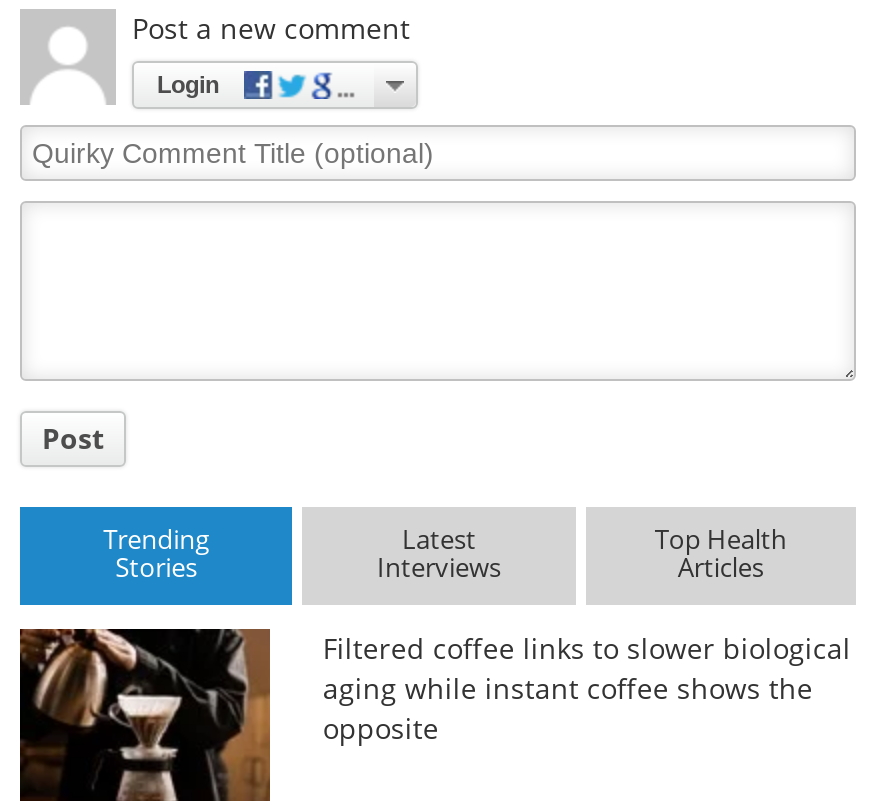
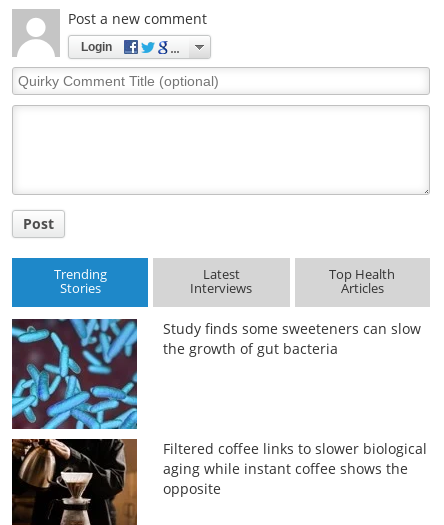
none -> [11,318,421,430] [image] | Study finds some sweeteners can slow | the growth of gut bacteria

